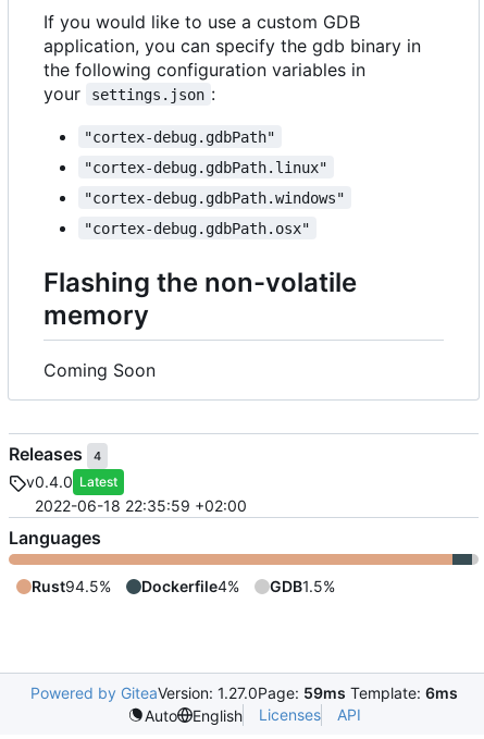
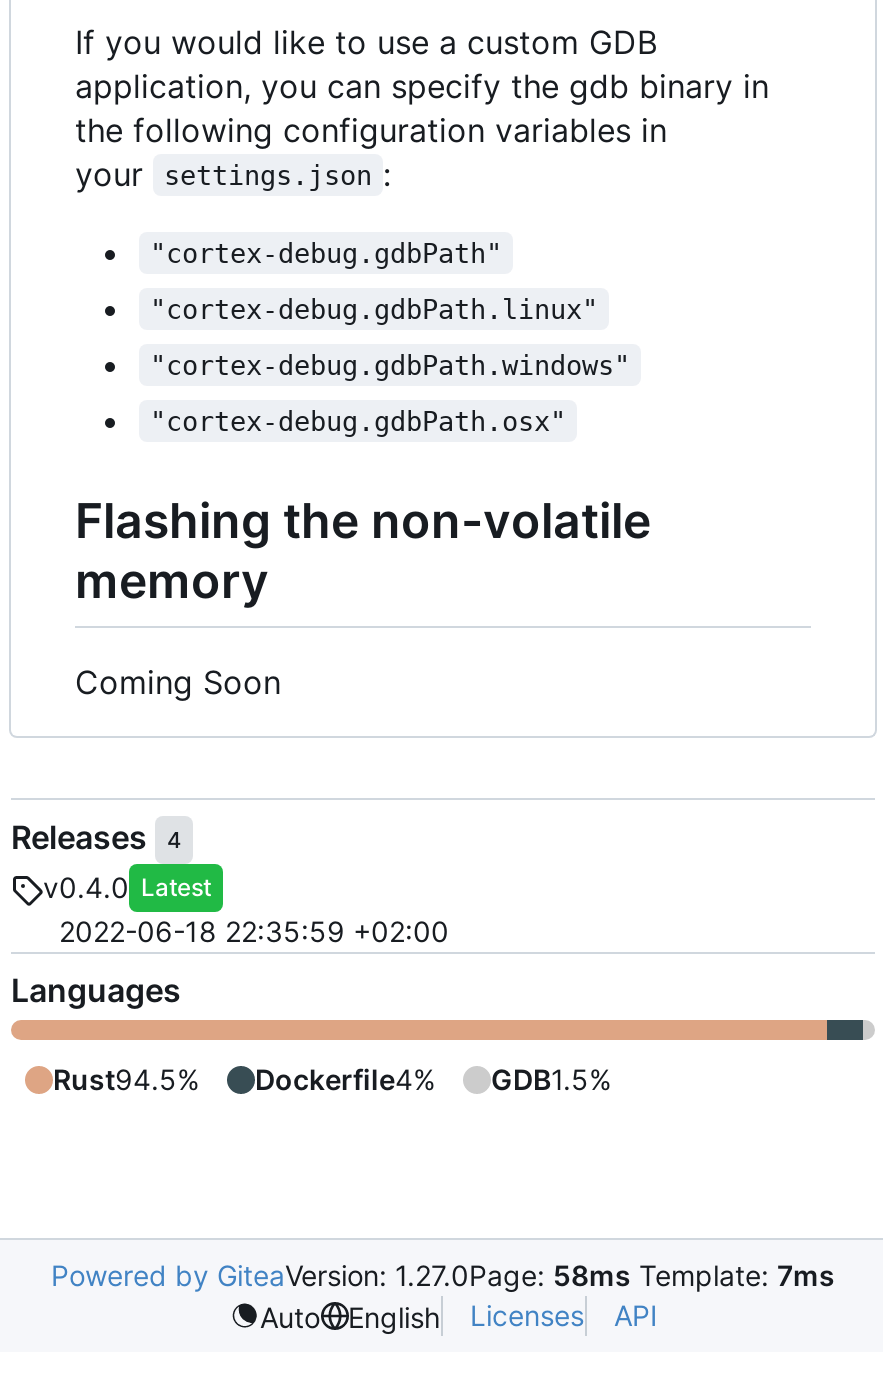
[30,683,457,702] Powered by GiteaVersion: 1.27.0Page: 59ms Template: 6ms -> [51,1258,835,1292] Powered by GiteaVersion: 1.27.0Page: 58ms Template: 7ms

